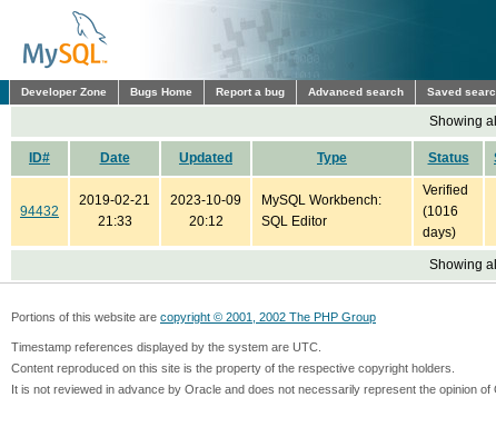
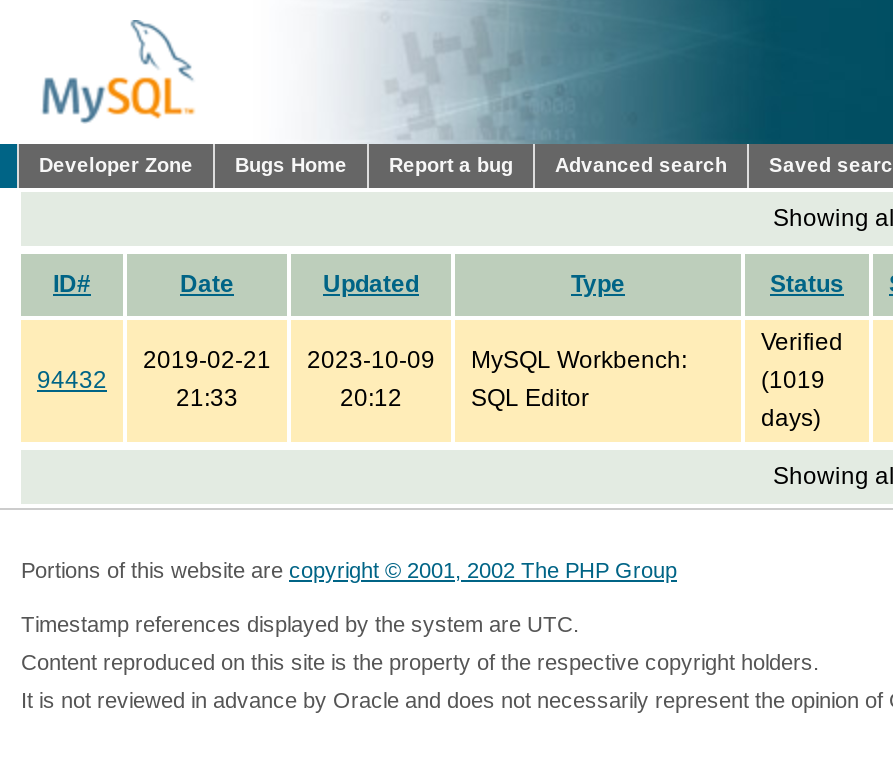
[423,203,458,219] (1016 -> [761,366,825,394] (1019

